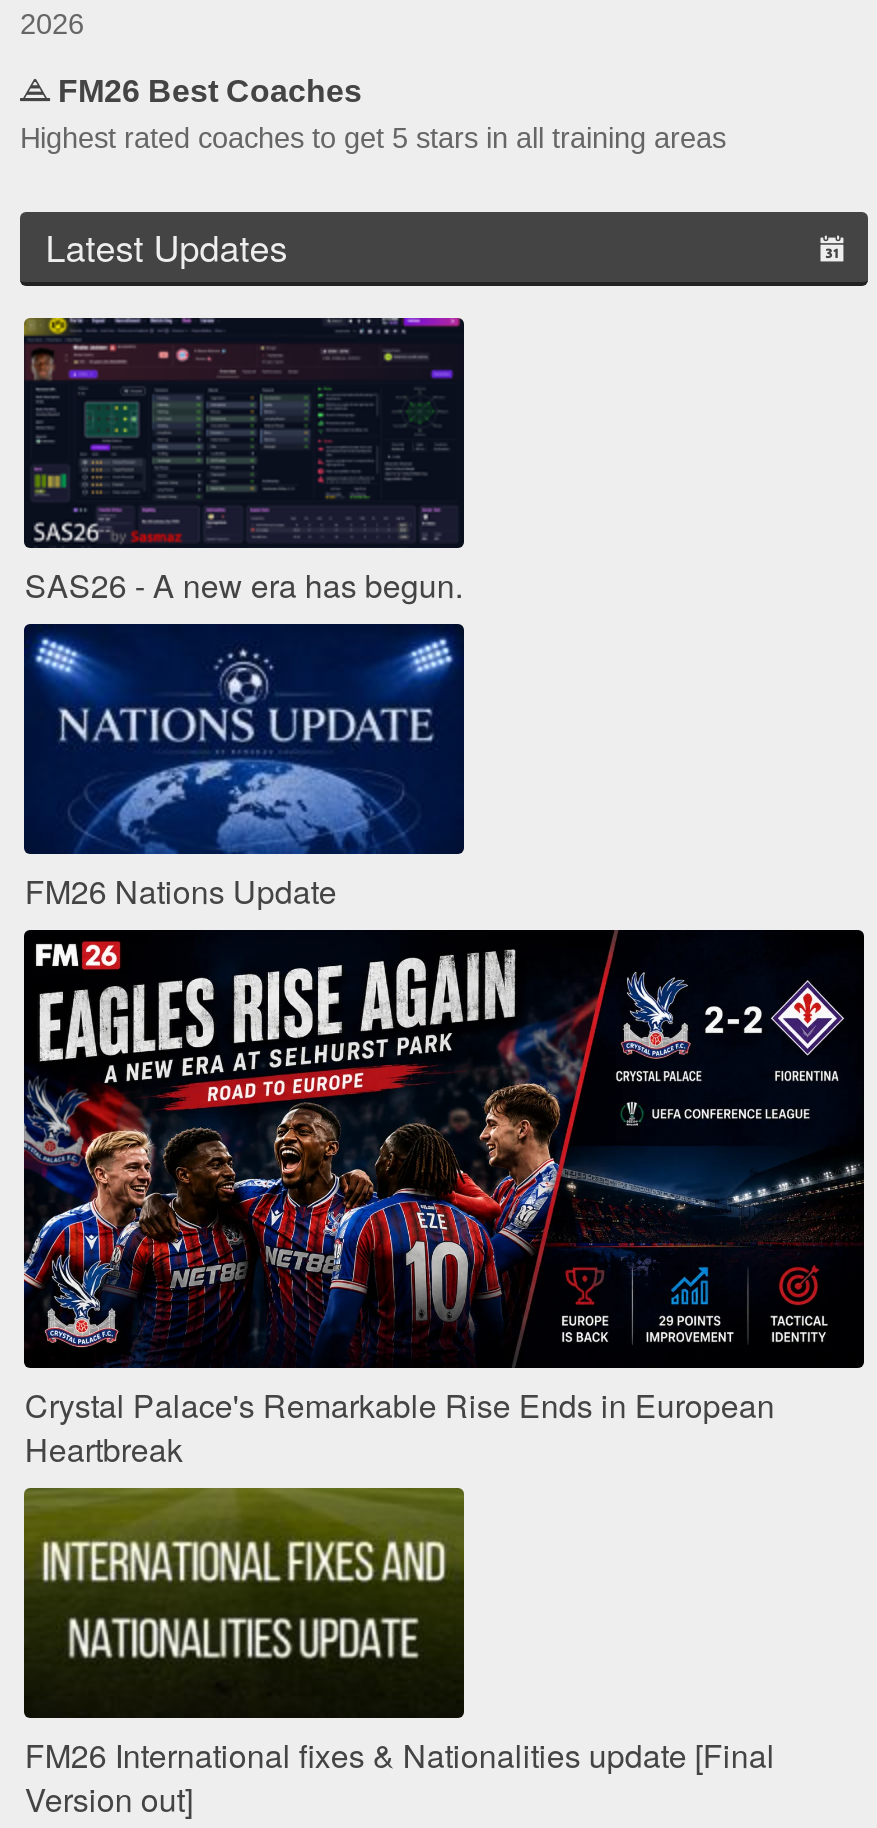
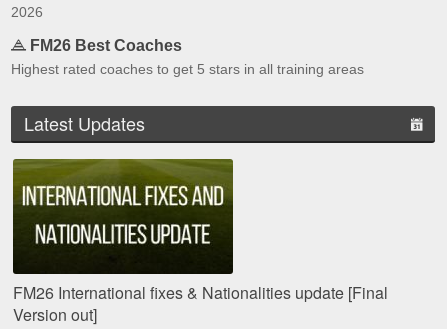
[24,316,464,608] [image] | SAS26 - A new era has begun. -> none
[22,624,466,914] [image] | FM26 Nations Update -> none
[22,928,866,1472] [image] | Crystal Palace's Remarkable Rise Ends in European | Heartbreak -> none

